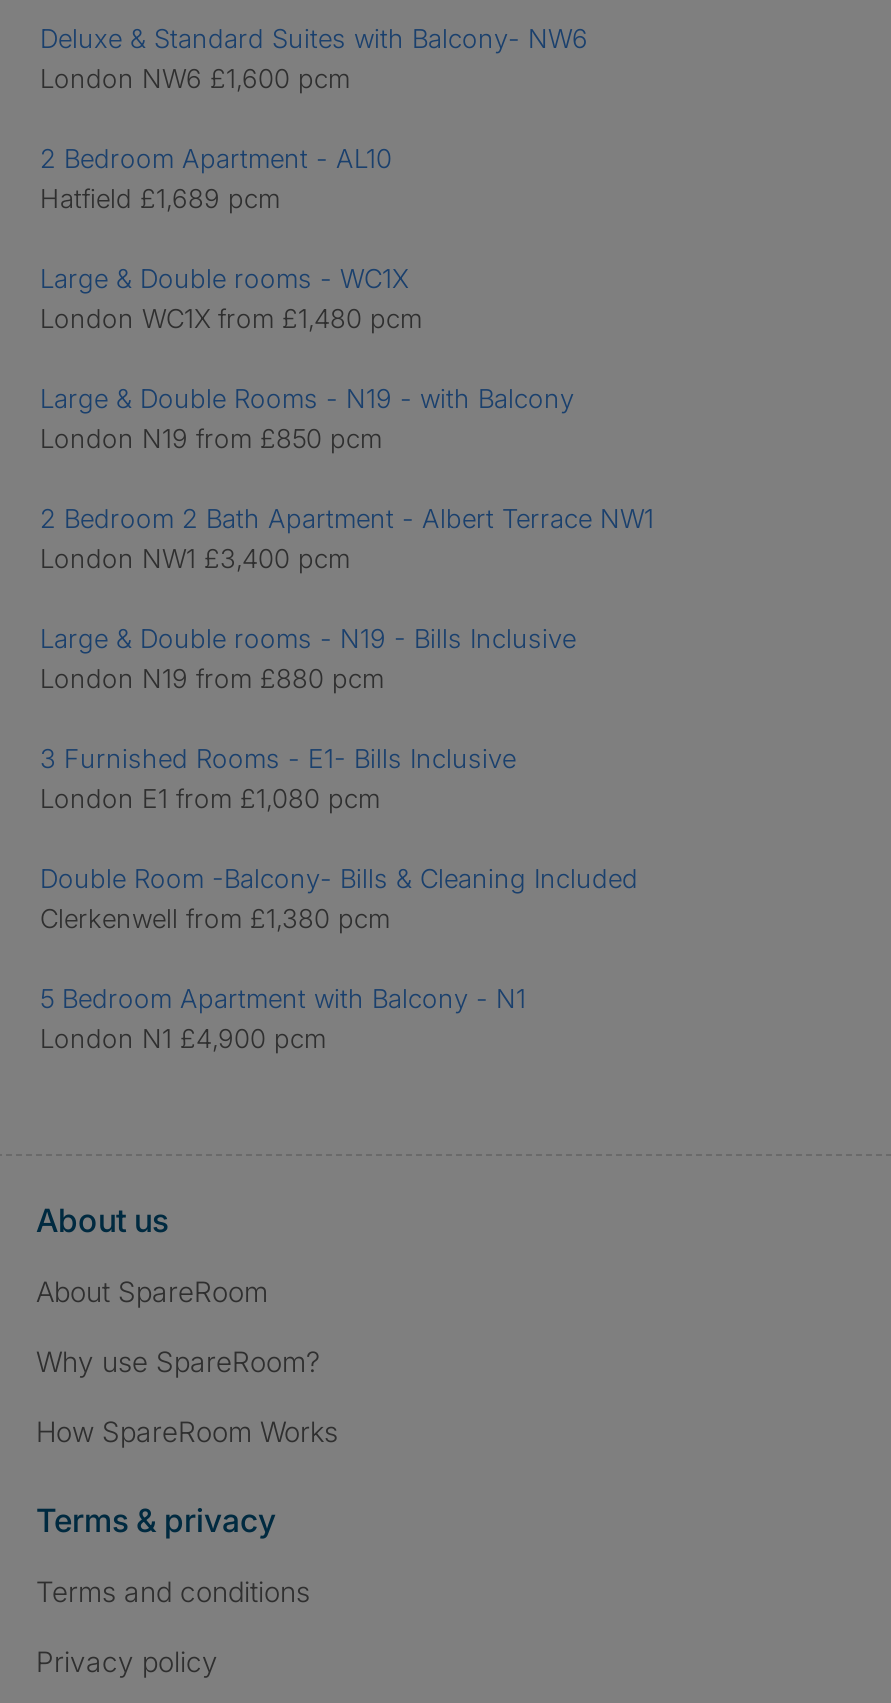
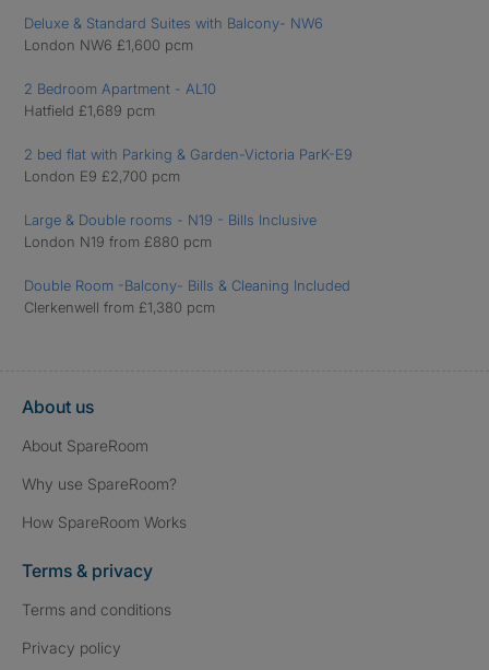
[40,262,654,574] Large & Double rooms - WC1X | London WC1X from £1,480 pcm | Large & Double Rooms - N19 - with Balcony | London N19 from £850 pcm | 2 Bedroom 2 Bath Apartment - Albert Terrace NW1 | London NW1 £3,400 pcm -> [24,145,353,185] 2 bed flat with Parking & Garden-Victoria ParK-E9 | London E9 £2,700 pcm
[40,742,516,814] 3 Furnished Rooms - E1- Bills Inclusive | London E1 from £1,080 pcm -> none
[40,982,526,1054] 5 Bedroom Apartment with Balcony - N1 | London N1 £4,900 pcm -> none

